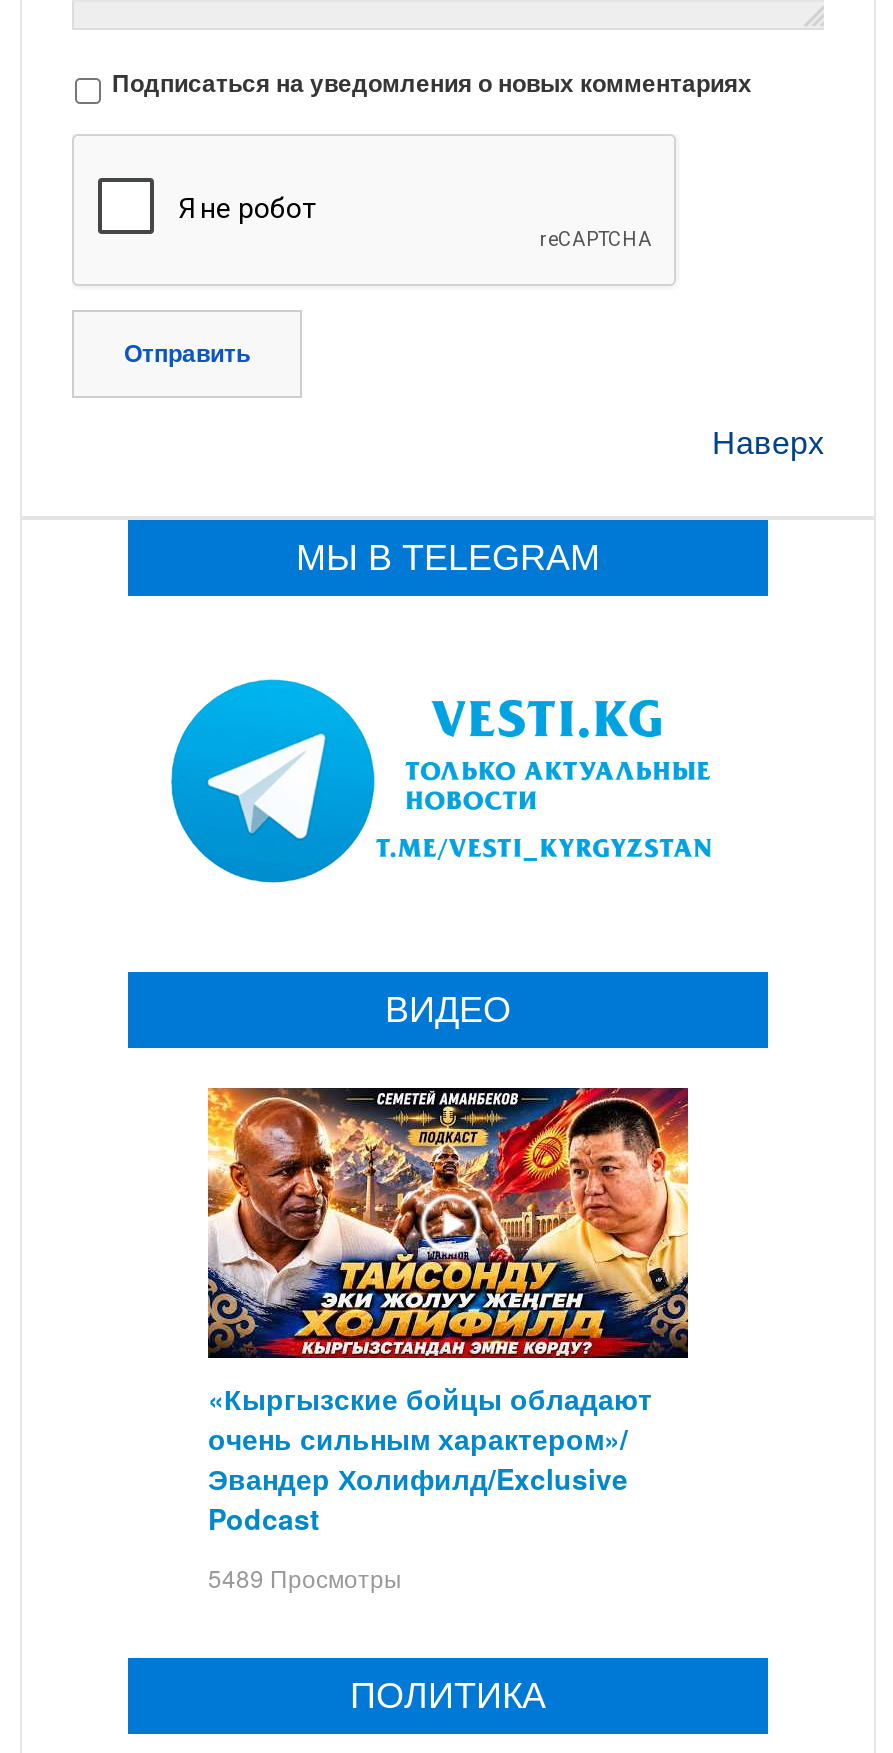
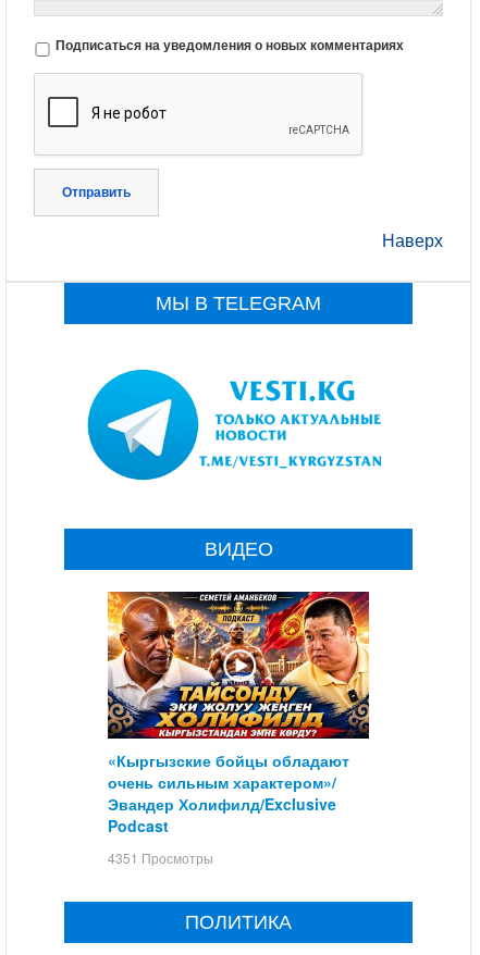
[208,1560,402,1594] 5489 Просмотры -> [108,848,213,867] 4351 Просмотры

